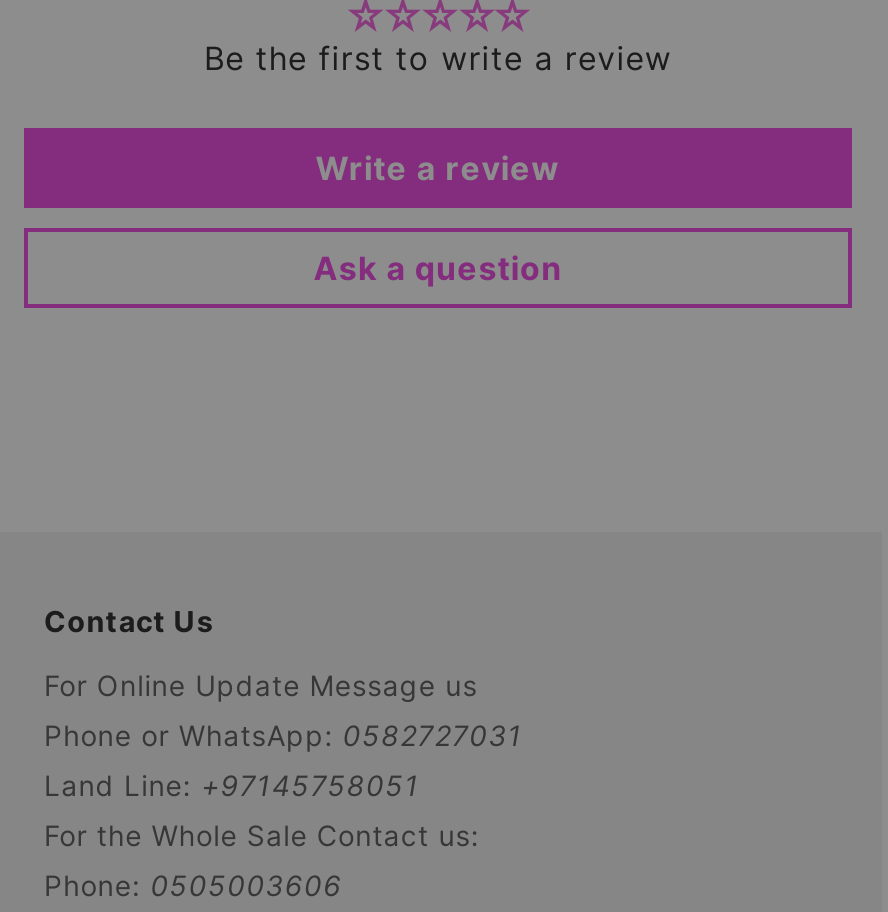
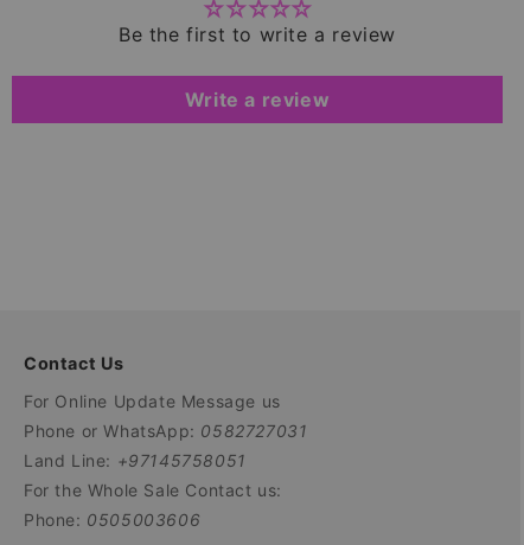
[314,248,562,288] Ask a question -> none

